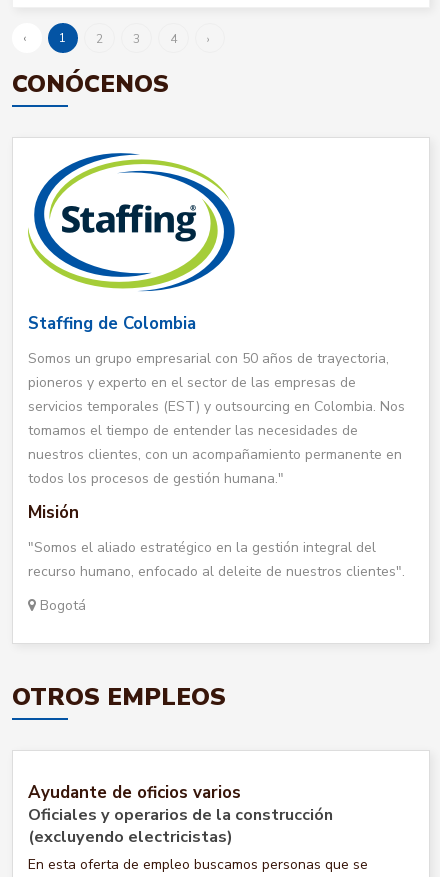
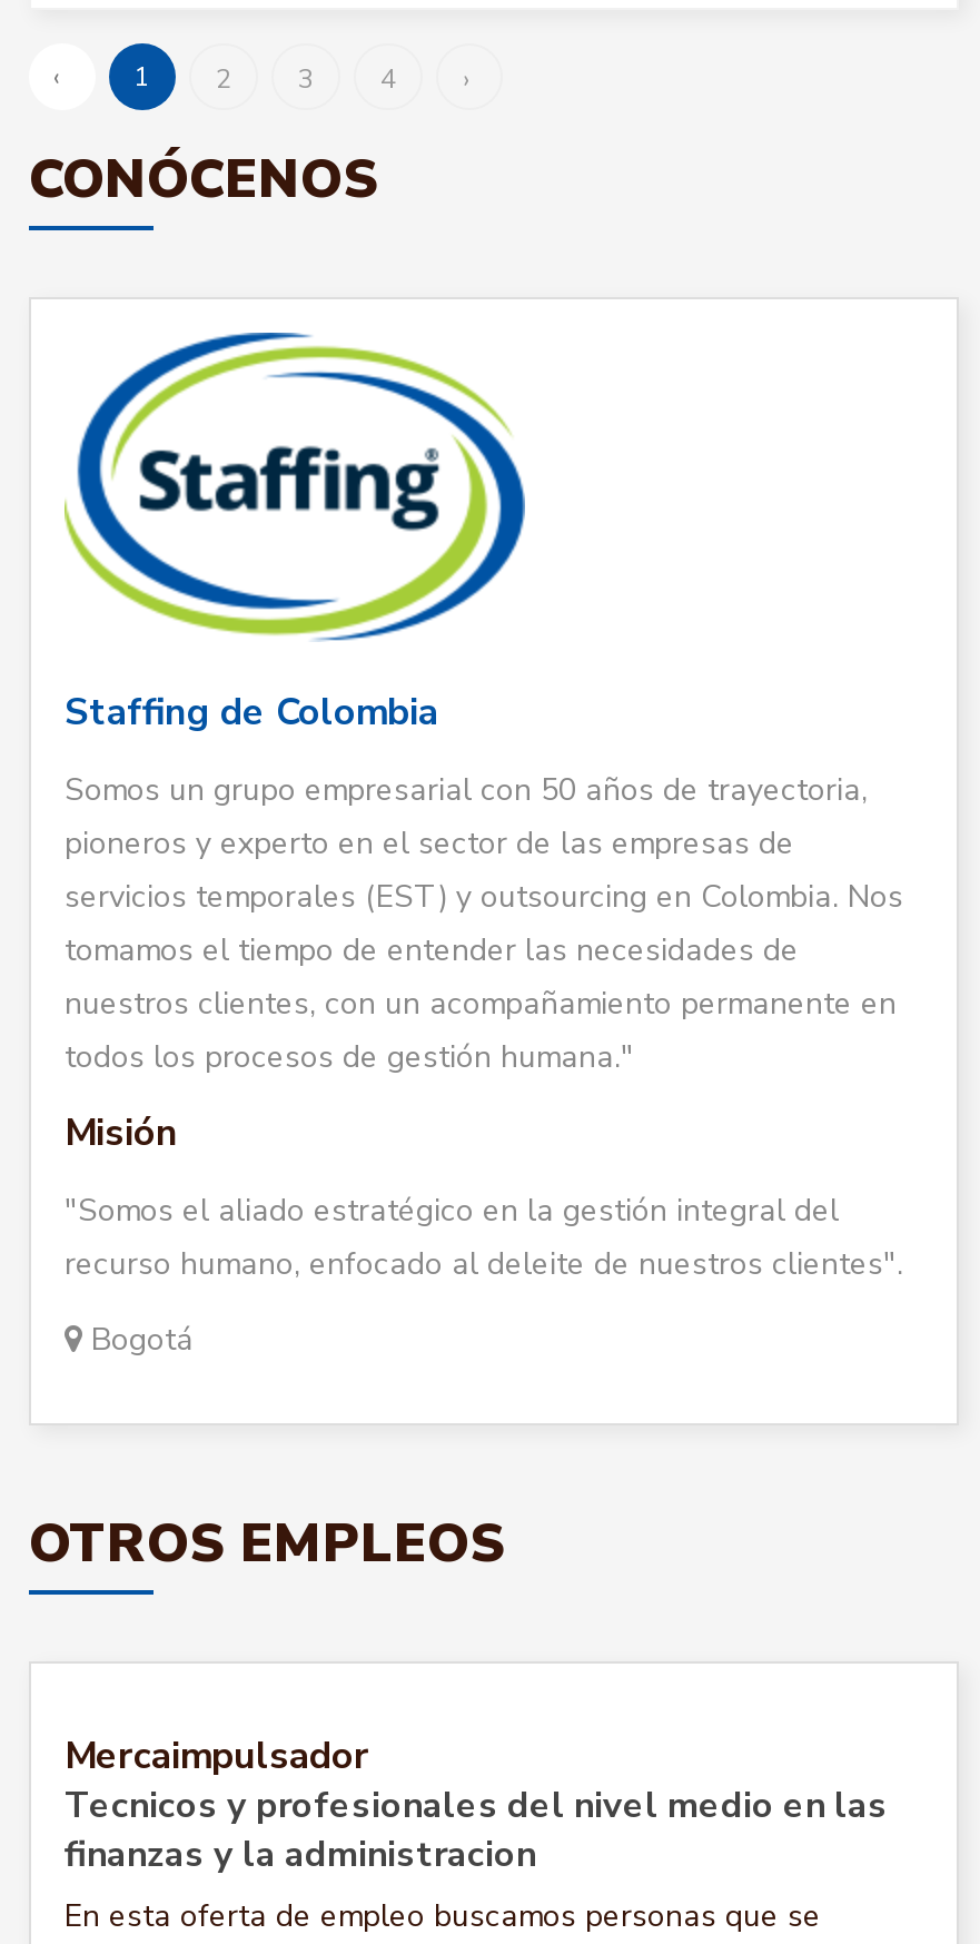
[28,781,333,848] Ayudante de oficios varios | Oficiales y operarios de la construcción | (excluyendo electricistas) -> [65,1730,888,1879] Mercaimpulsador | Tecnicos y profesionales del nivel medio en las | finanzas y la administracion

